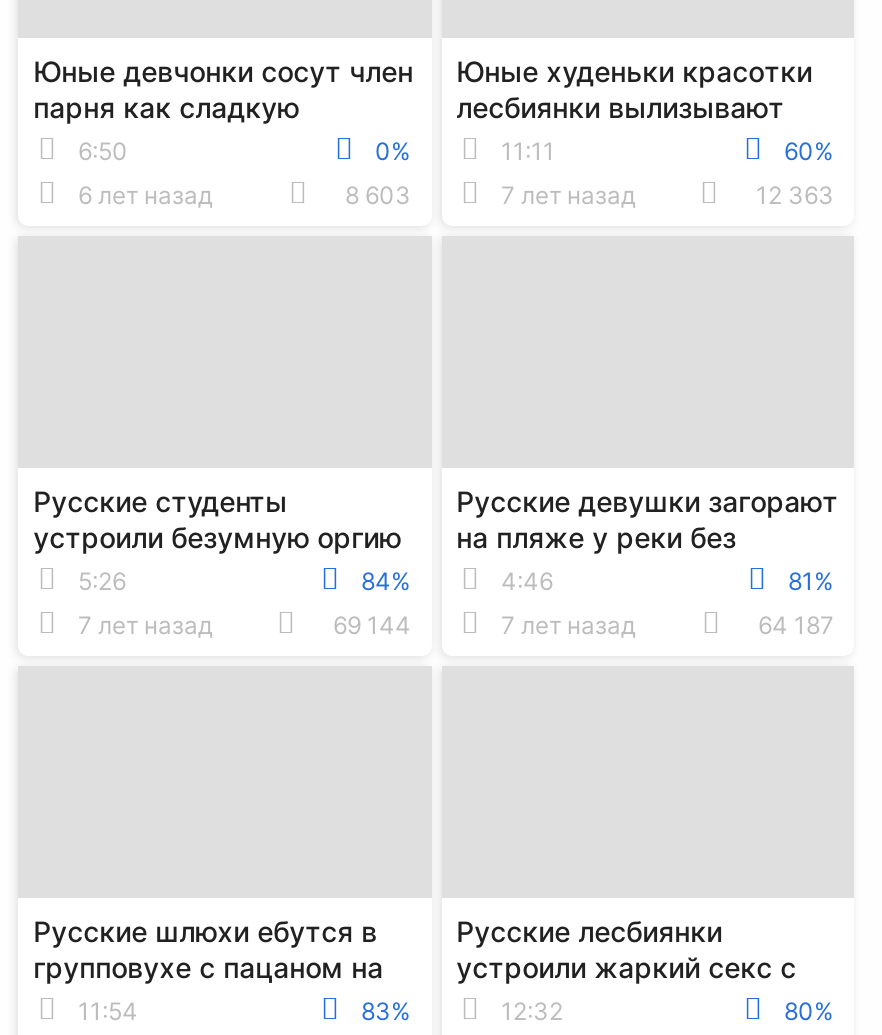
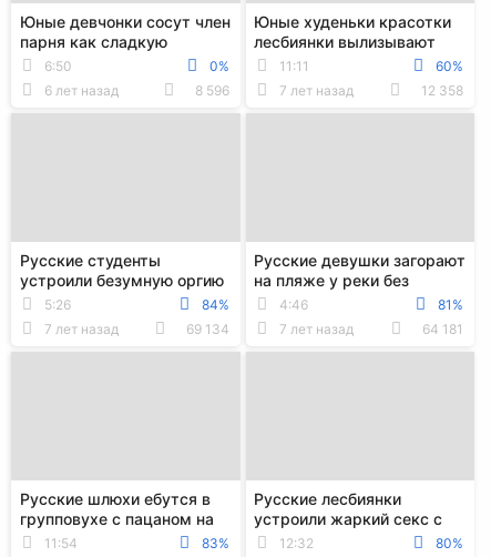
[345,180,411,210] 8 603 -> [195,82,229,99] 8 596
[756,180,834,210] 12 363 -> [421,82,463,99] 12 358
[333,610,411,640] 69 144 -> [186,321,229,338] 69 134
[758,610,834,640] 64 187 -> [422,321,463,338] 64 181

